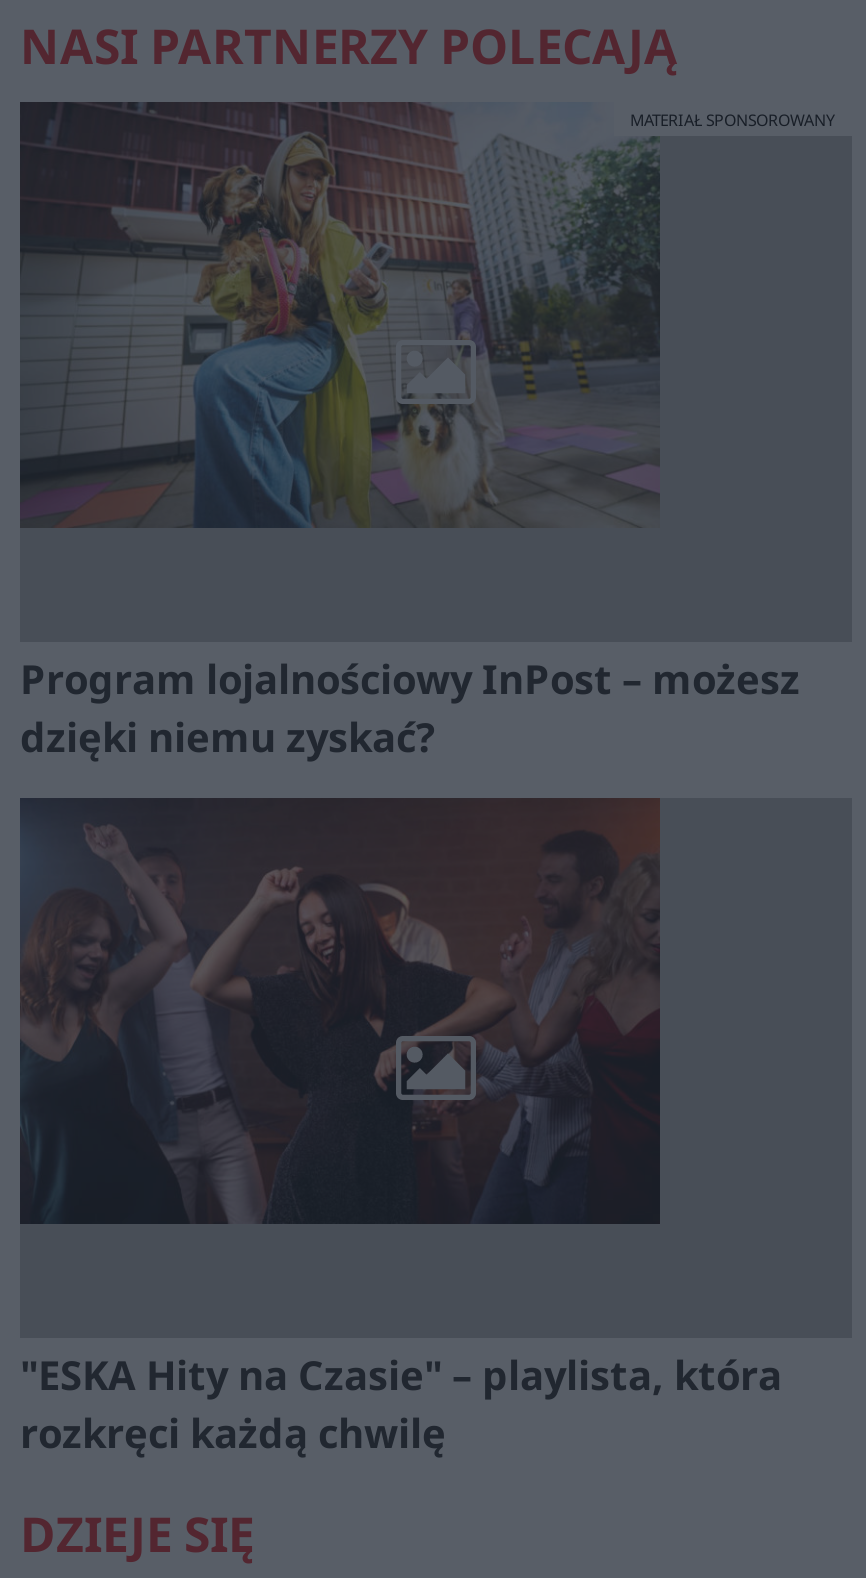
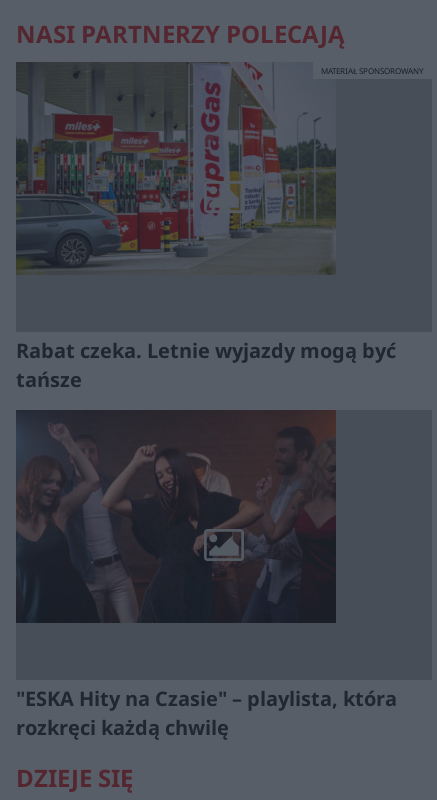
[18,102,662,530] [image] -> [16,61,336,275] [image]
[20,652,800,764] Program lojalnościowy InPost – możesz | dzięki niemu zyskać? -> [16,337,396,393] Rabat czeka. Letnie wyjazdy mogą być | tańsze

